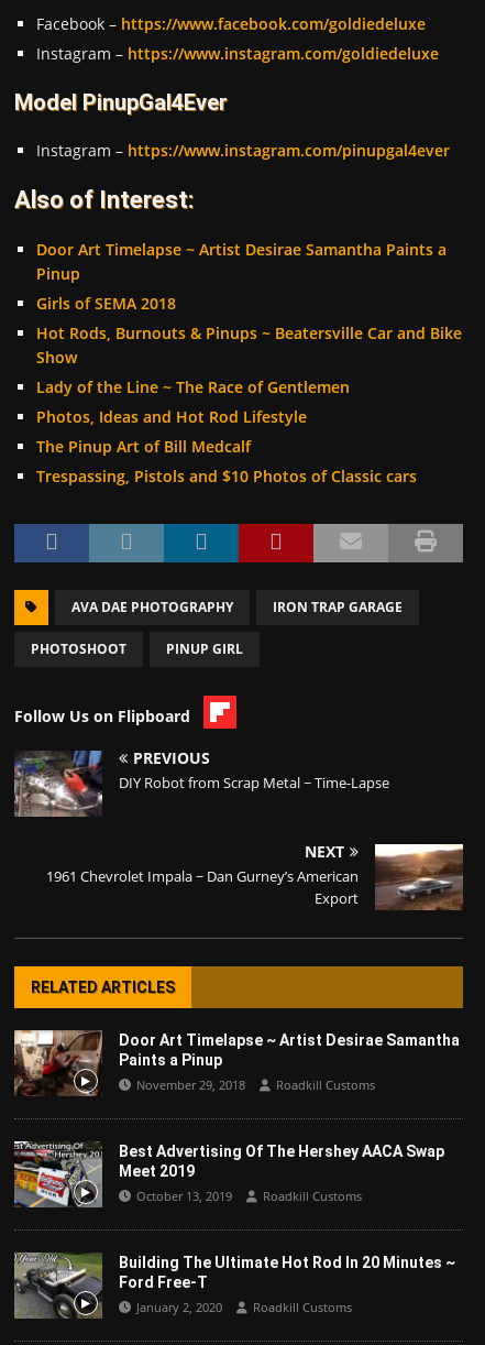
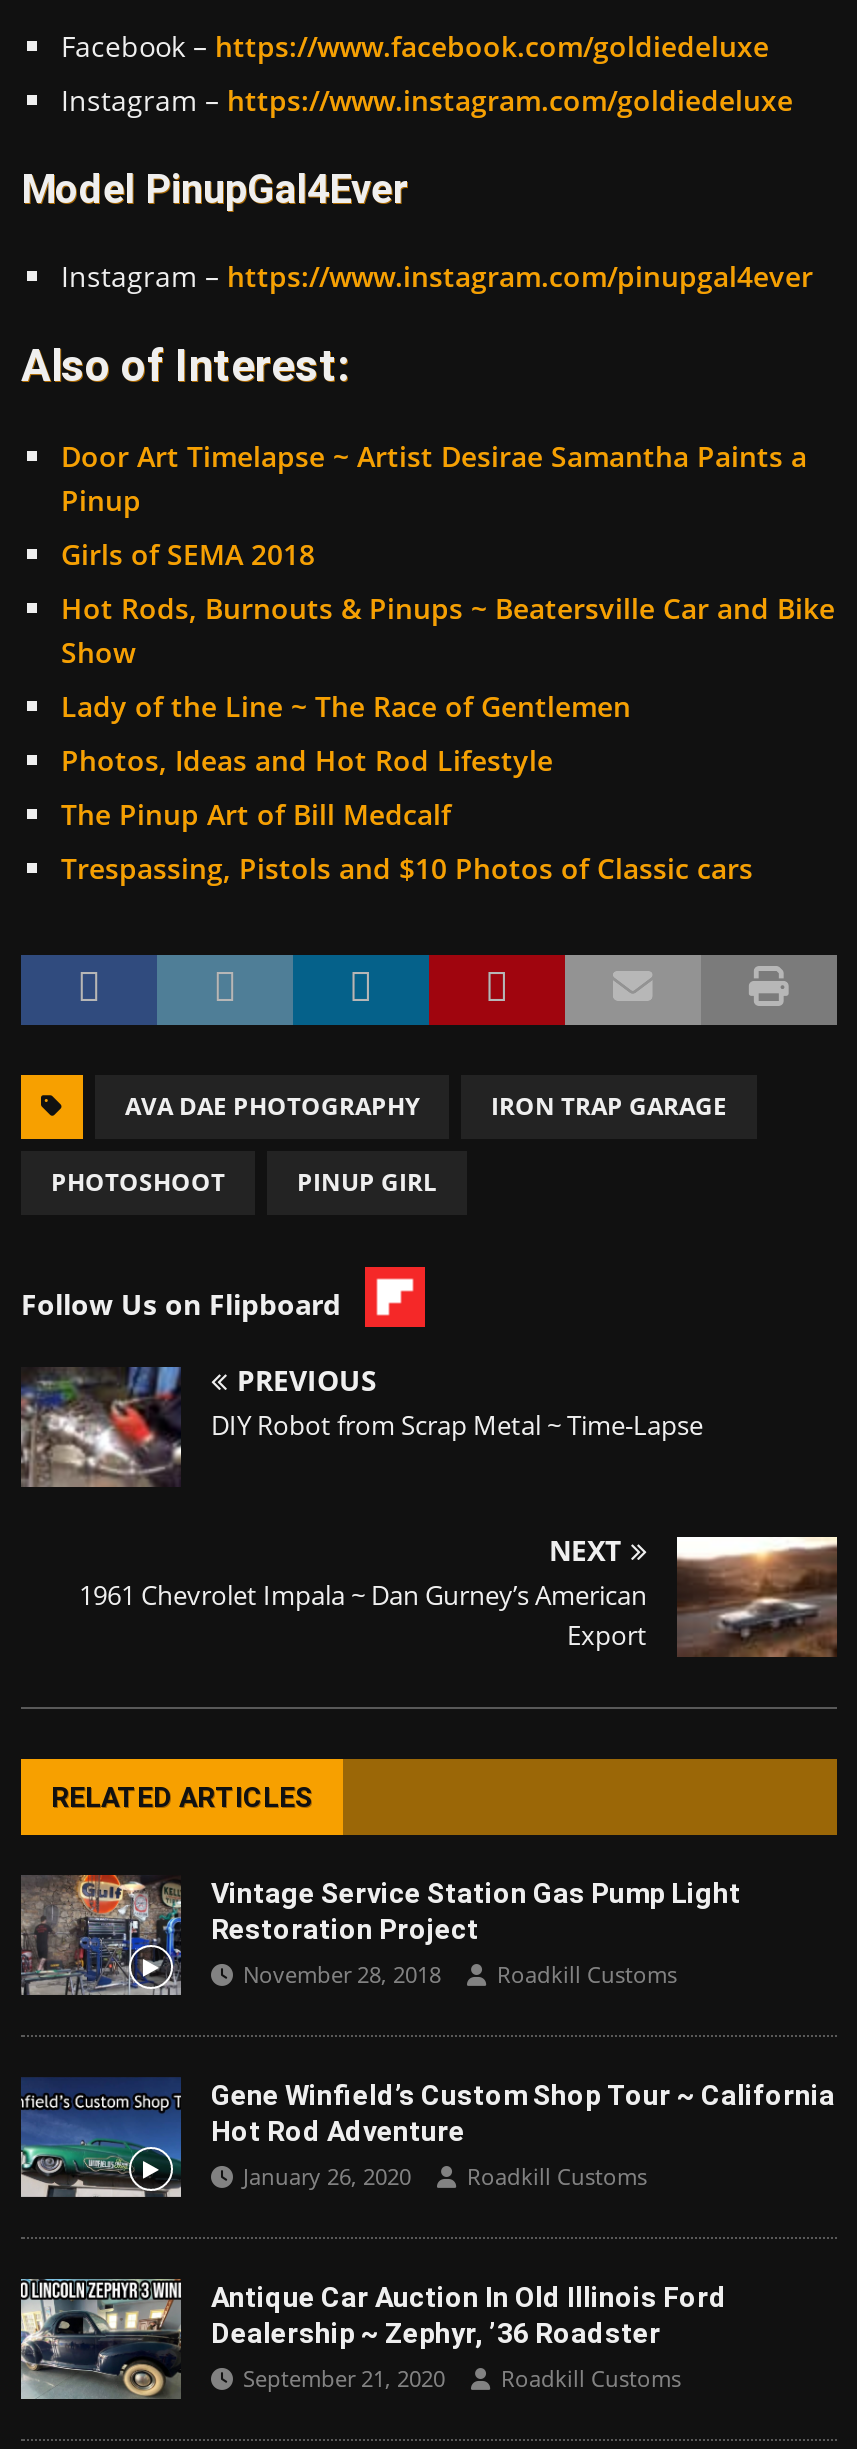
[14,1029,460,1096] [image] | Door Art Timelapse ~ Artist Desirae Samantha | Paints a Pinup | November 29, 2018 -> [19,1873,741,1997] [image] | Vintage Service Station Gas Pump Light | Restoration Project | November 28, 2018
[13,1140,444,1207] [image] | Best Advertising Of The Hershey AACA Swap | Meet 2019 | October 13, 2019 -> [19,2077,835,2199] [image] | Gene Winfield’s Custom Shop Tour ~ California | Hot Rod Adventure | January 26, 2020
[14,1253,455,1319] [image] | Building The Ultimate Hot Rod In 20 Minutes ~ | Ford Free-T | January 2, 2020 -> [21,2277,727,2399] [image] | Antique Car Auction In Old Illinois Ford | Dealership ~ Zephyr, ’36 Roadster | September 21, 2020

